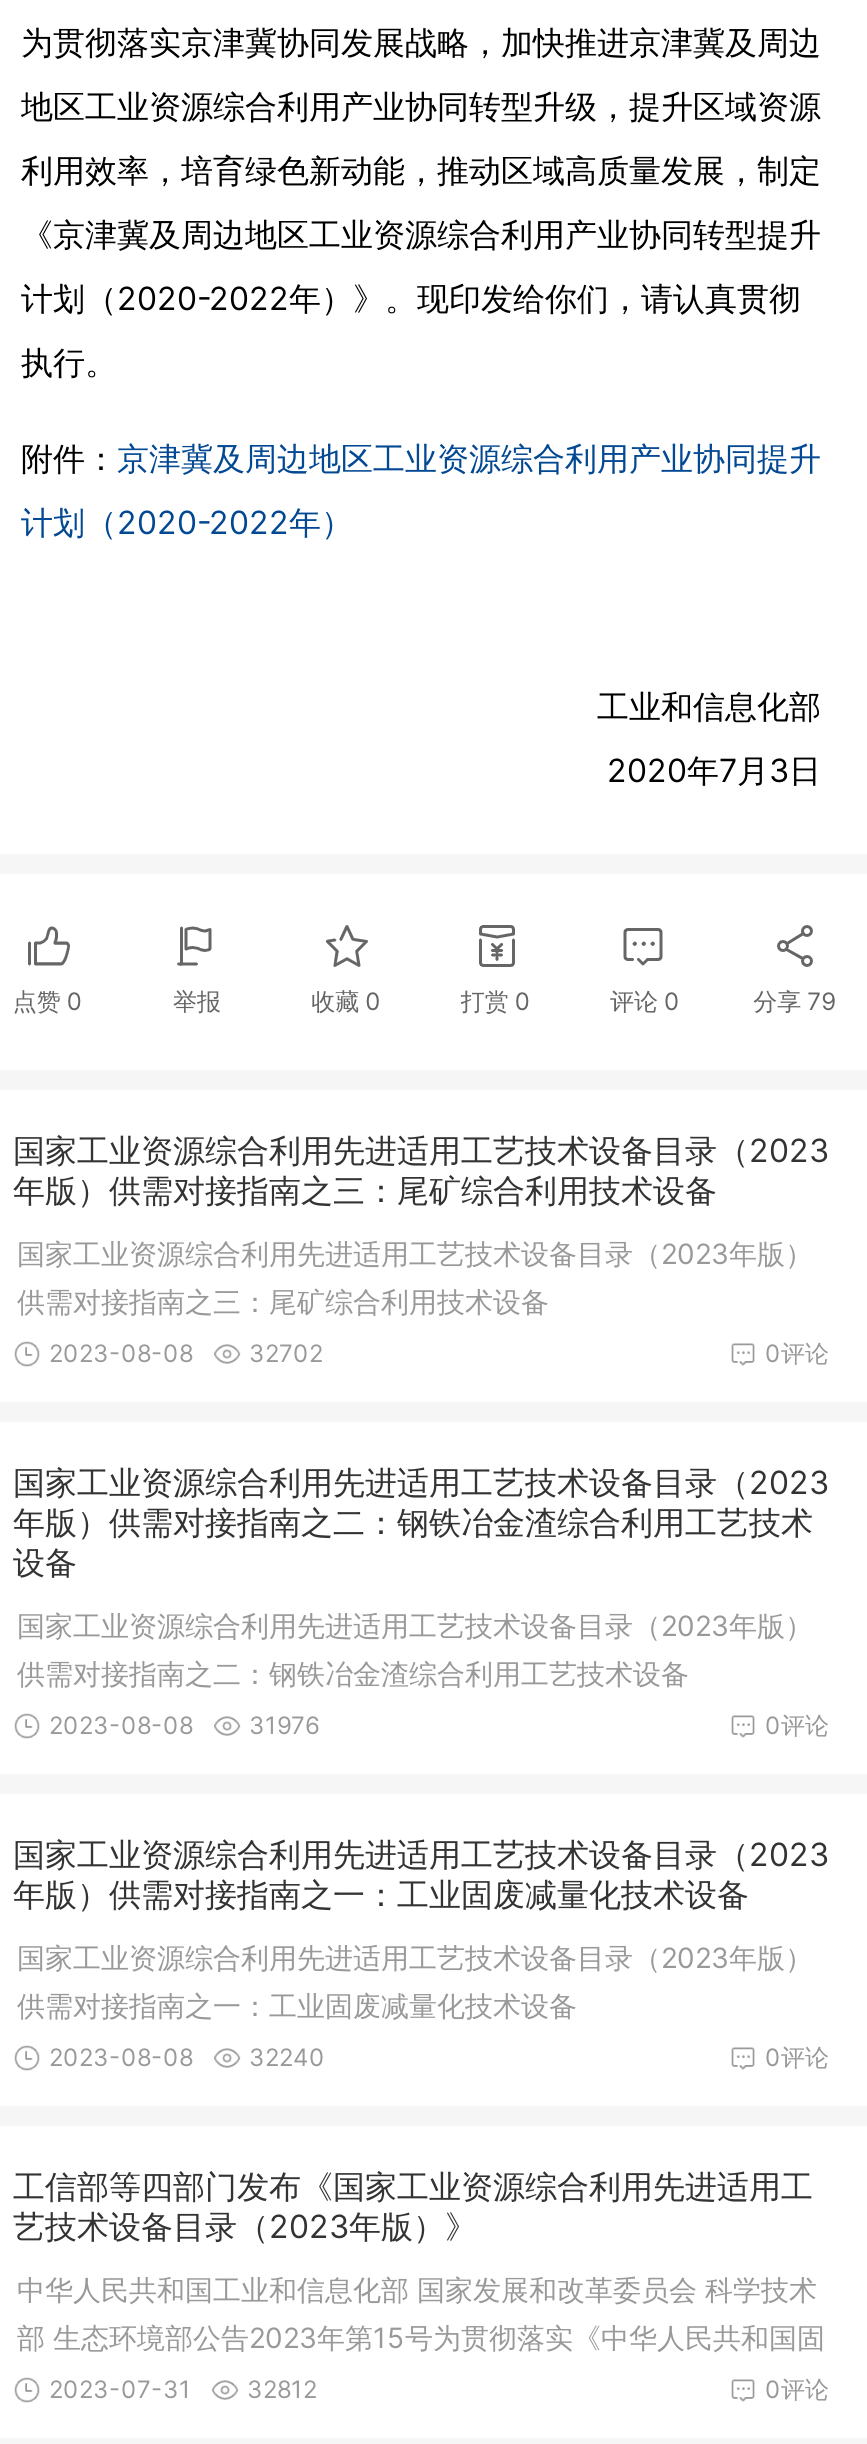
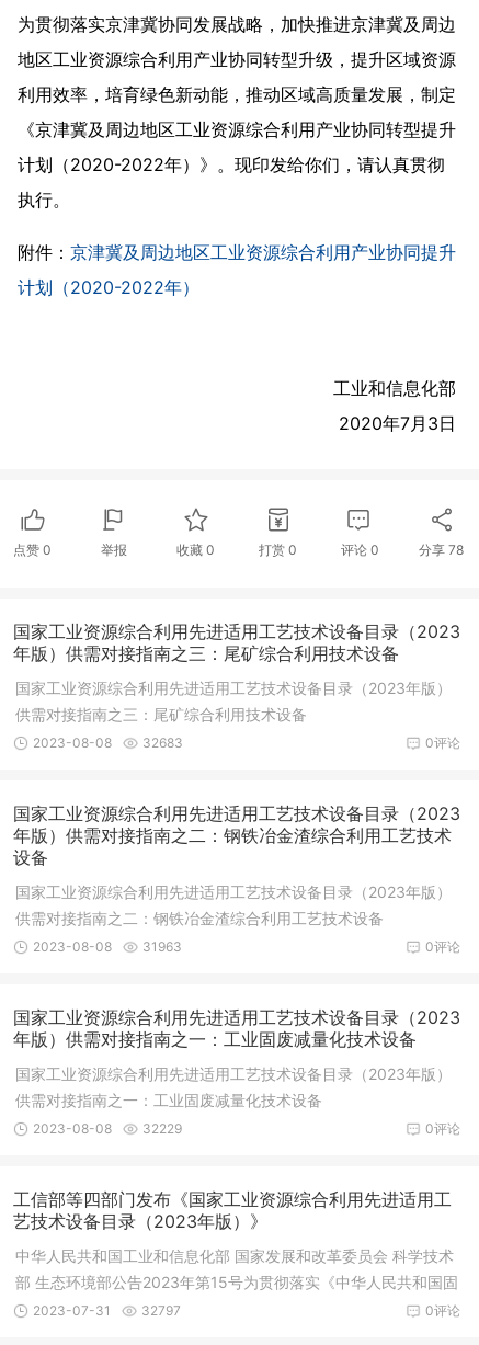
[753,986,835,1016] 分享79 -> [419,542,464,558] 分享78
[49,1338,323,1368] 2023-08-08 32702 -> [33,734,183,751] 2023-08-08 32683
[49,1710,319,1740] 2023-08-08 31976 -> [33,938,182,955] 2023-08-08 31963
[49,2042,325,2072] 2023-08-08 32240 -> [33,1120,182,1137] 2023-08-08 32229
[247,2374,317,2404] 32812 -> [141,1302,181,1319] 32797

